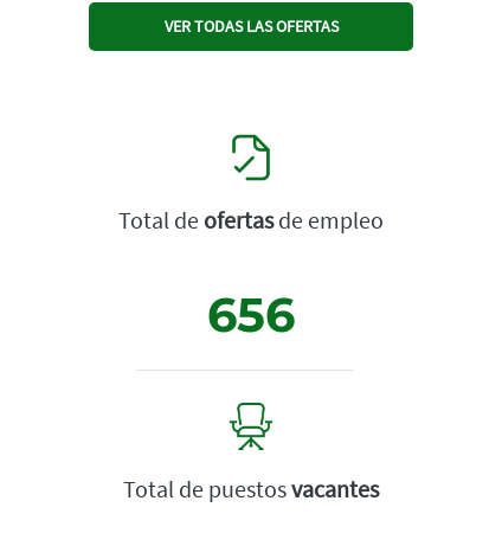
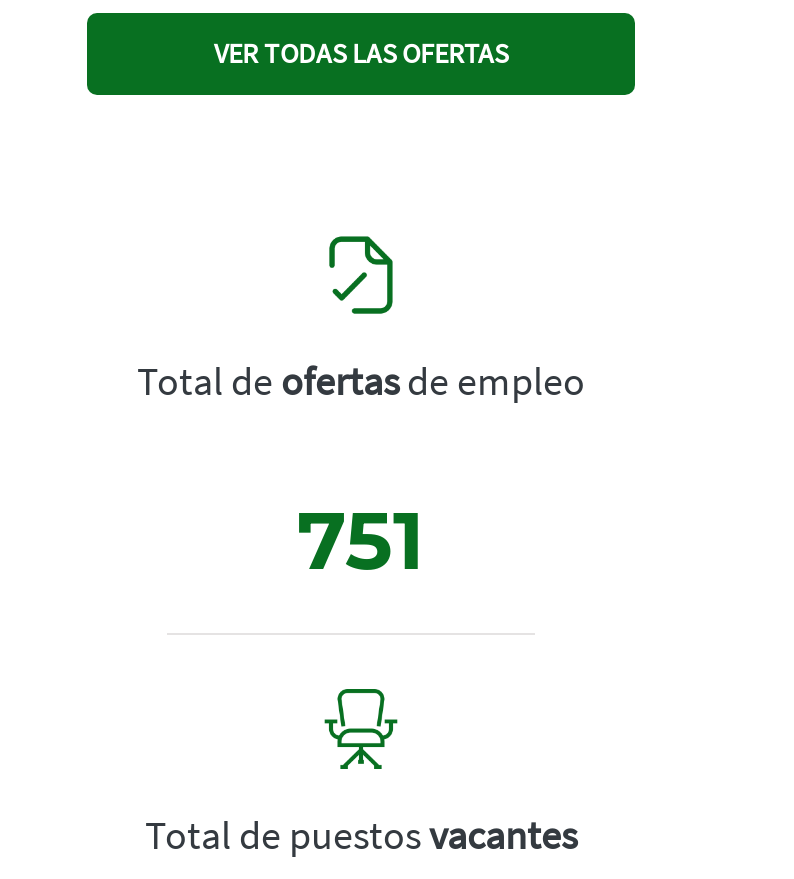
[207,285,295,343] 656 -> [297,491,425,589] 751

